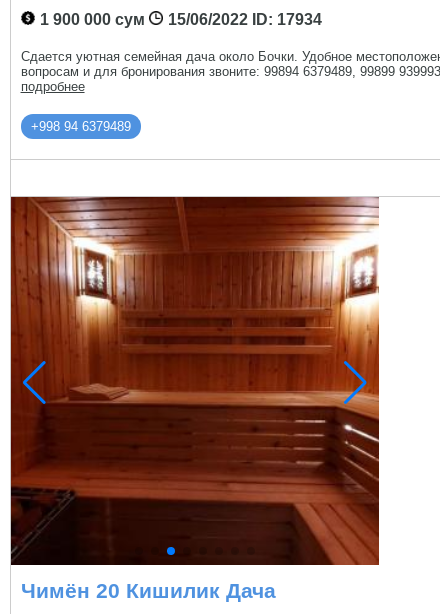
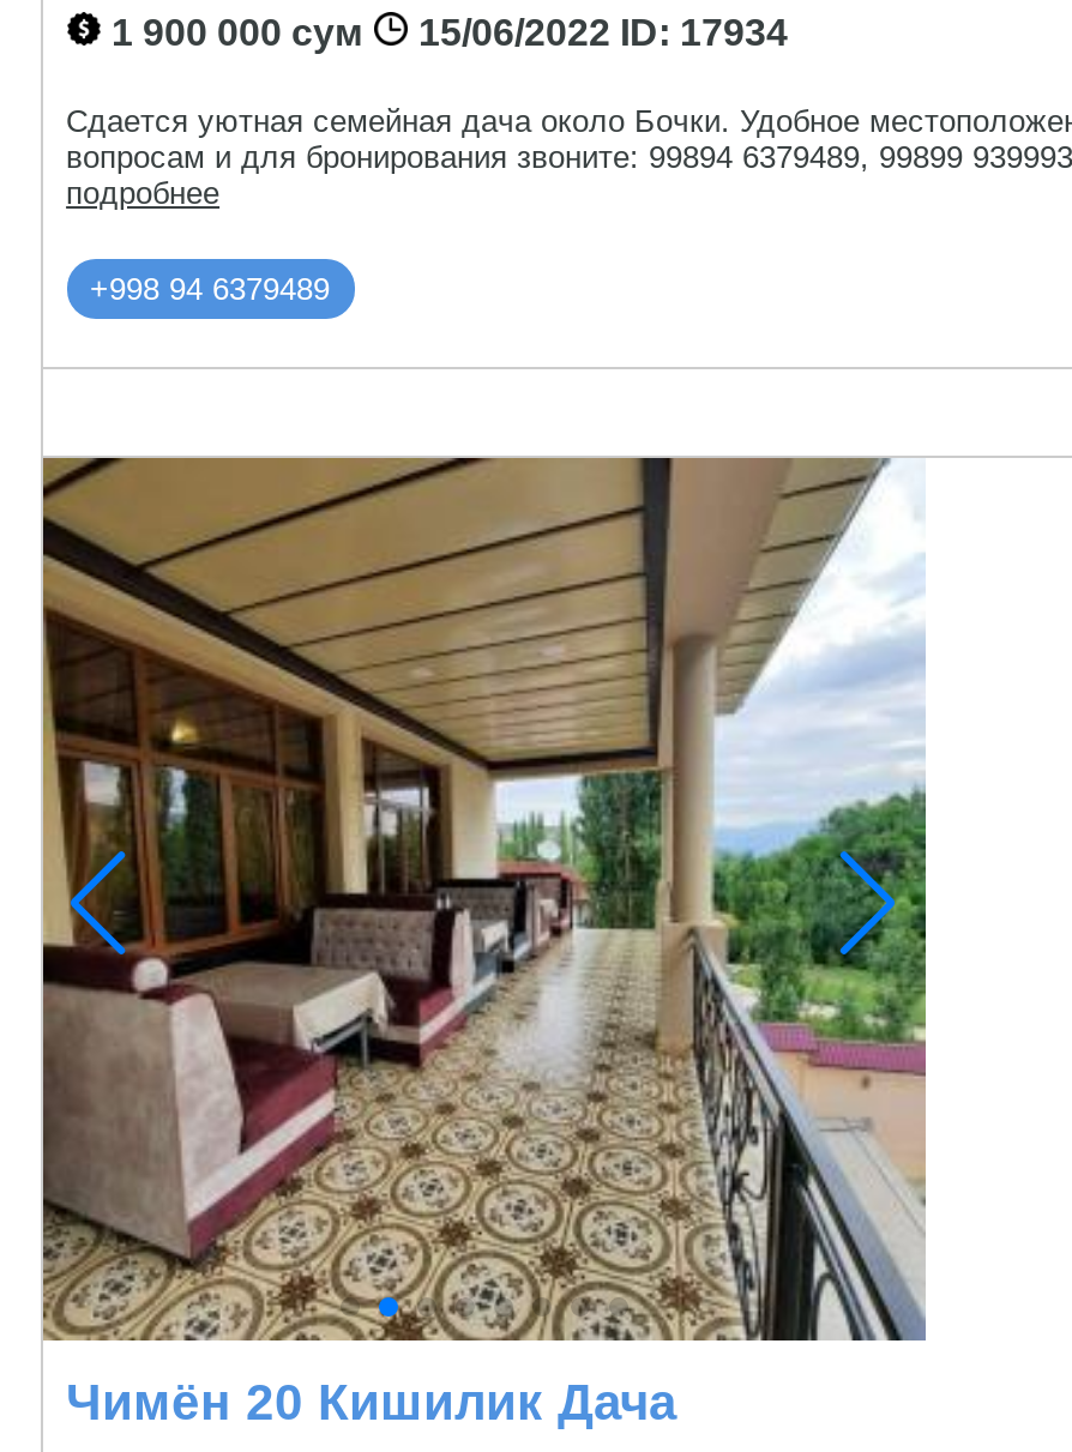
[10,196,380,566] [image] -> [41,456,928,1343] [image]

